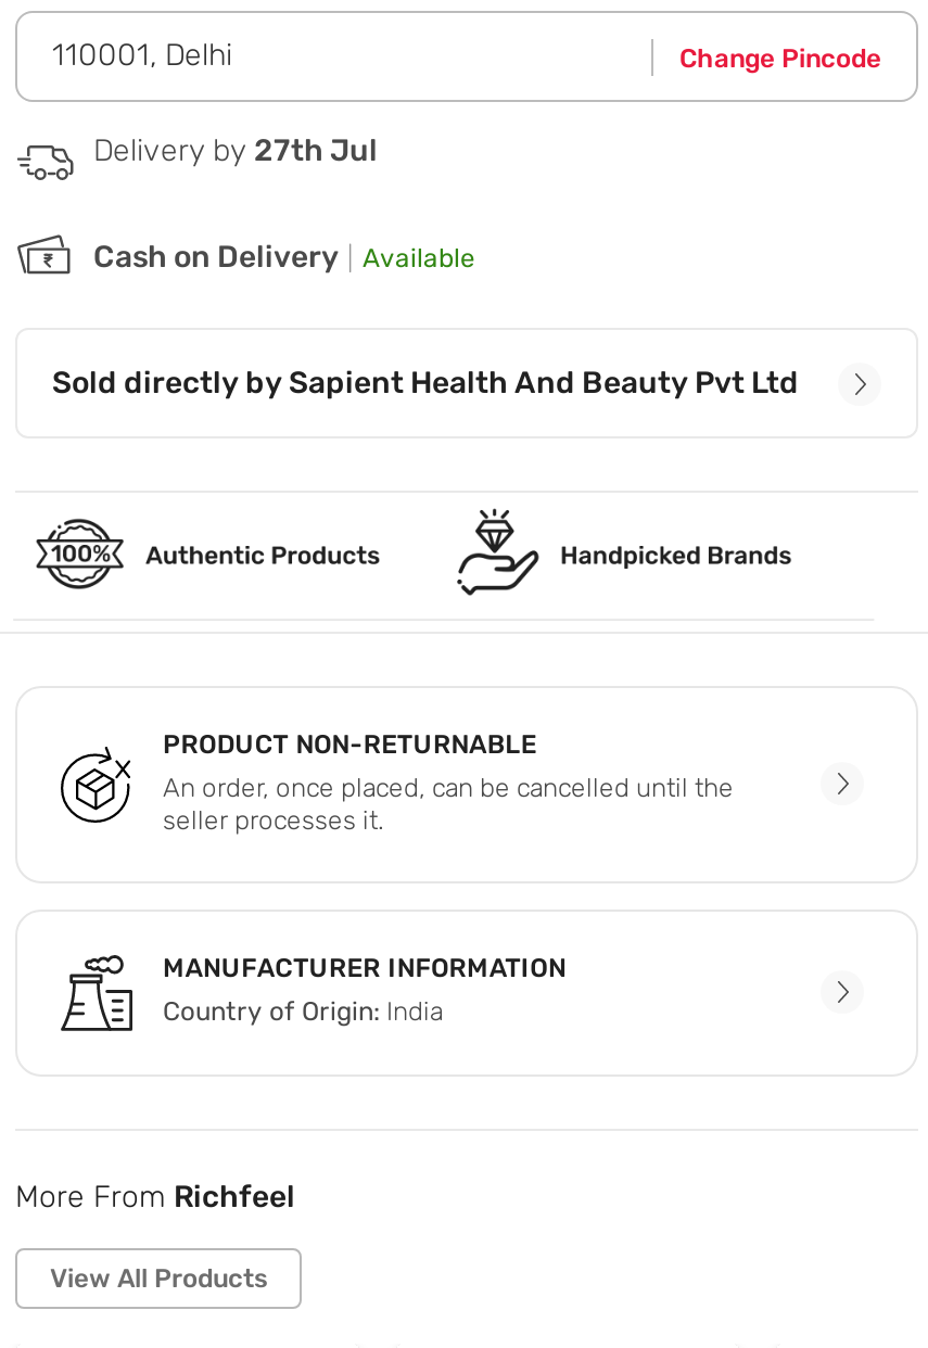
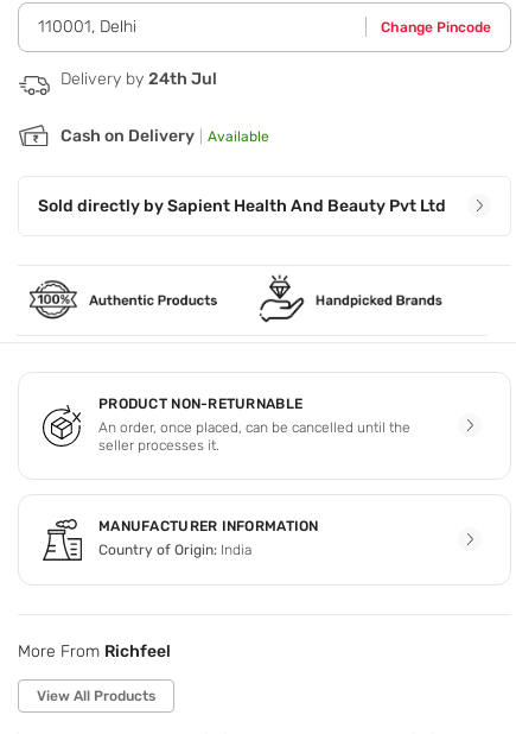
[93,132,378,169] Delivery by 27th Jul -> [60,69,217,89] Delivery by 24th Jul

